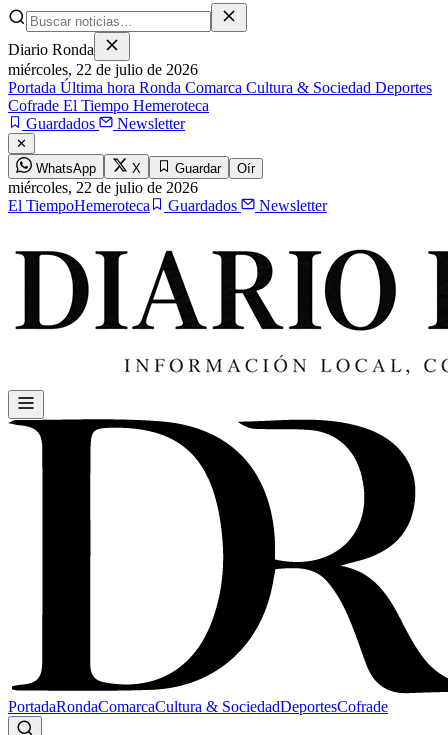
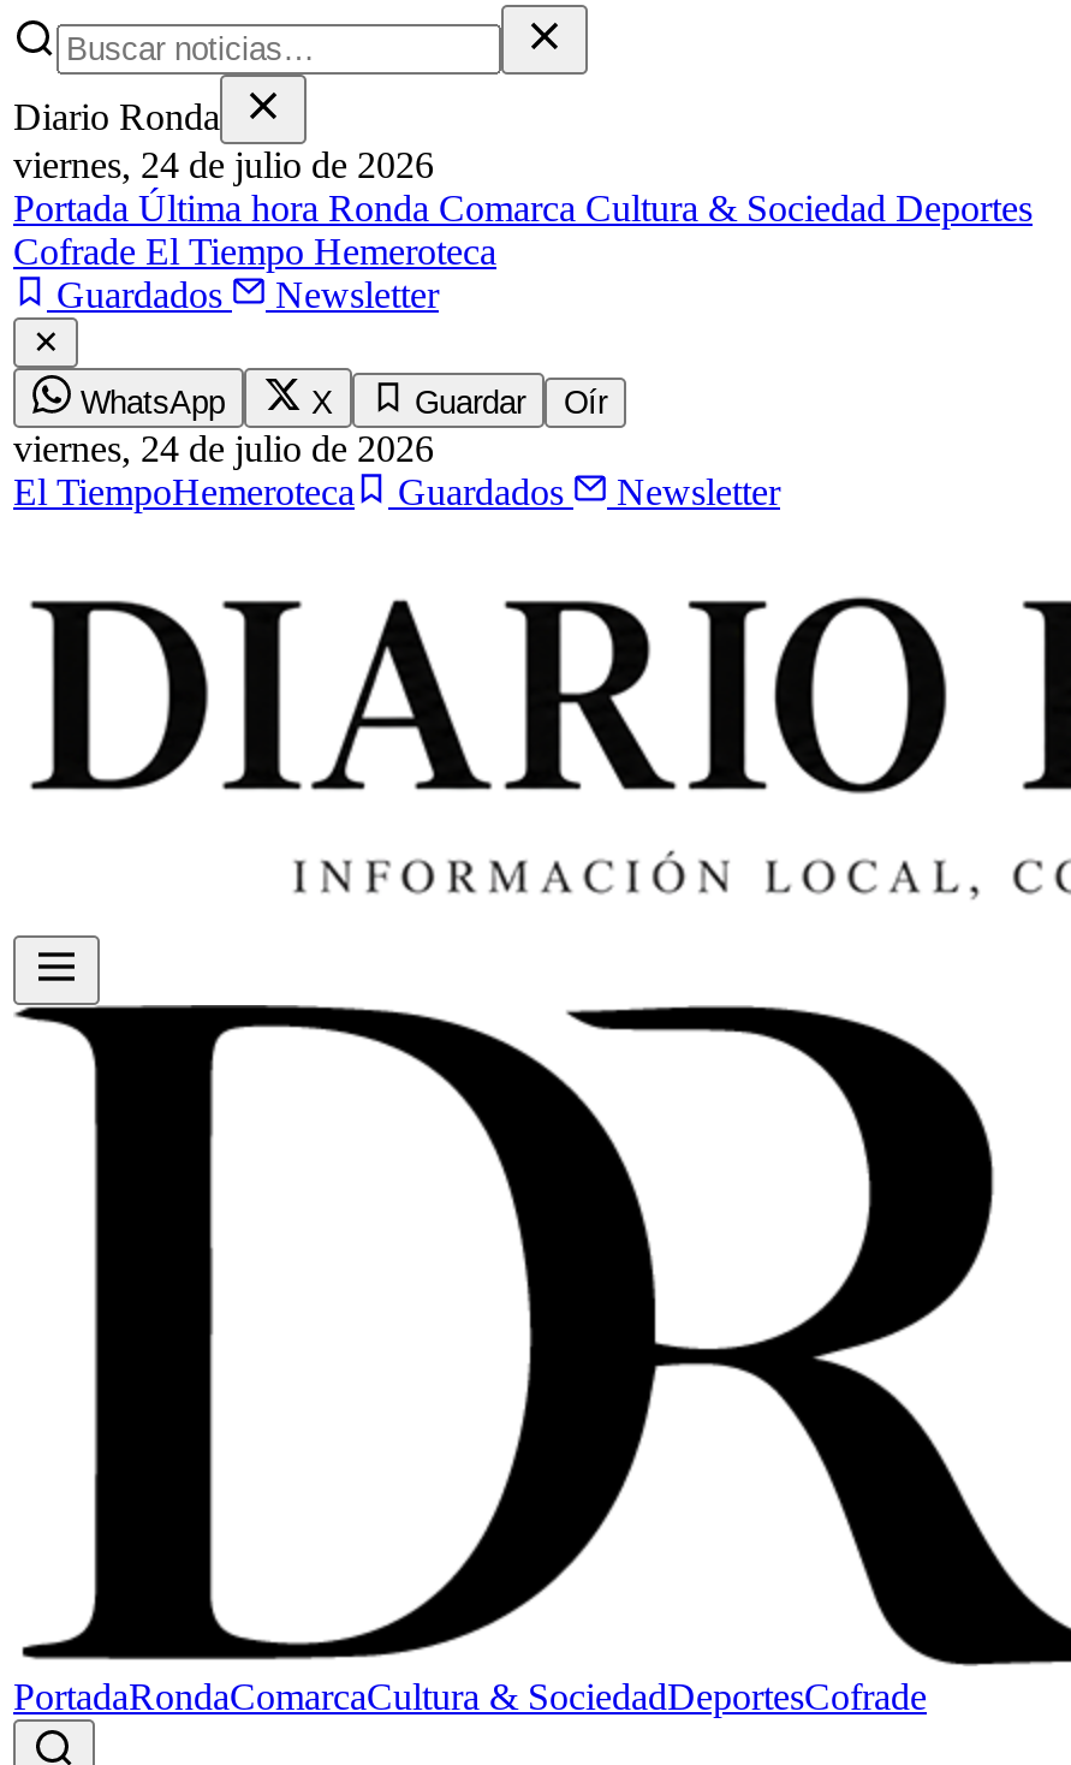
[8,61,198,78] miércoles, 22 de julio de 2026 -> [13,144,434,185] viernes, 24 de julio de 2026
[8,179,198,196] miércoles,22 de julio de 2026 -> [13,428,434,469] viernes,24 de julio de 2026

